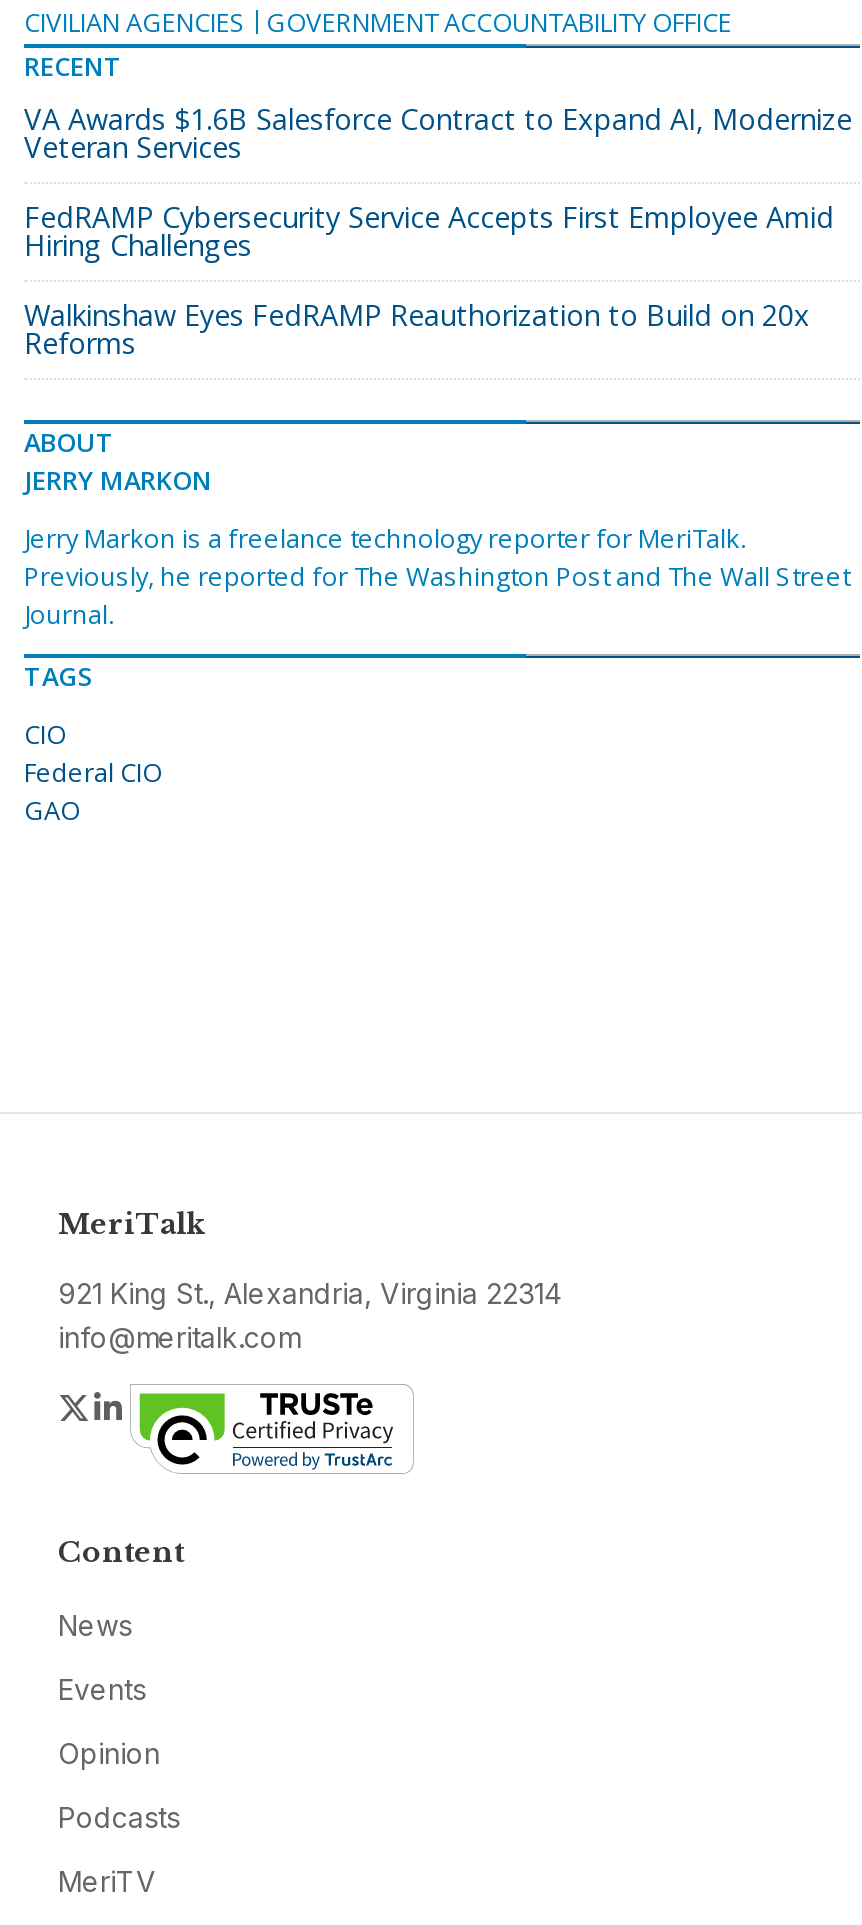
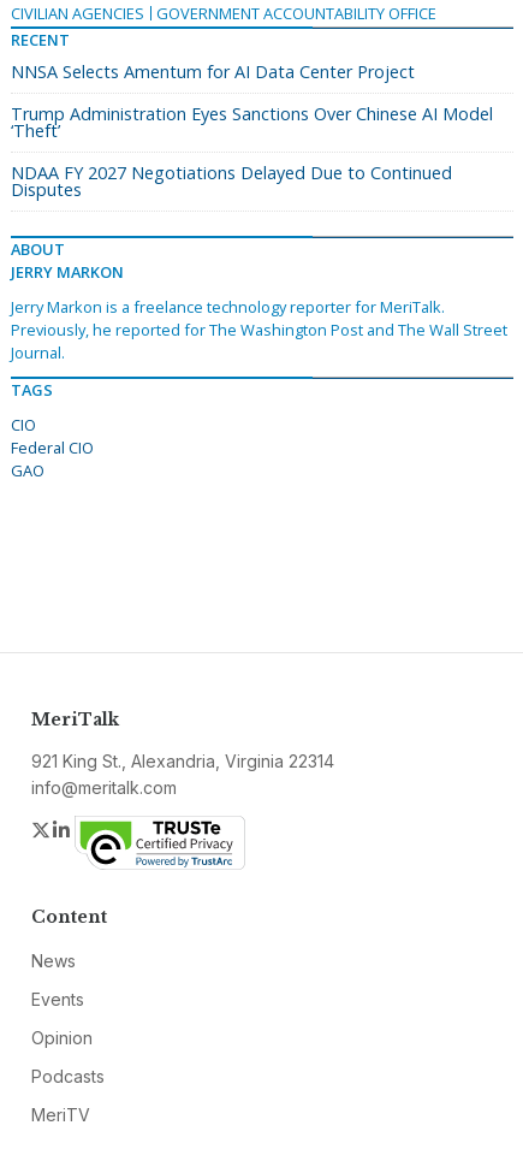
[24,100,852,166] VA Awards $1.6B Salesforce Contract to Expand AI, Modernize | Veteran Services -> [11,60,415,83] NNSA Selects Amentum for AI Data Center Project
[24,198,834,264] FedRAMP Cybersecurity Service Accepts First Employee Amid | Hiring Challenges -> [11,102,493,142] Trump Administration Eyes Sanctions Over Chinese AI Model | ‘Theft’
[24,296,810,362] Walkinshaw Eyes FedRAMP Reauthorization to Build on 20x | Reforms -> [11,161,452,201] NDAA FY 2027 Negotiations Delayed Due to Continued | Disputes

